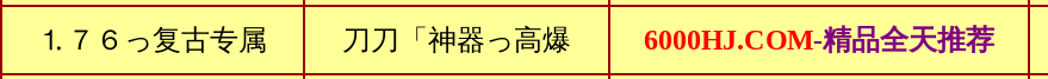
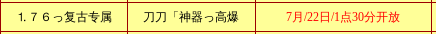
[644,24,994,57] 6000HJ.COM-精品全天推荐 -> [286,10,400,24] 7月/22日/1点30分开放

